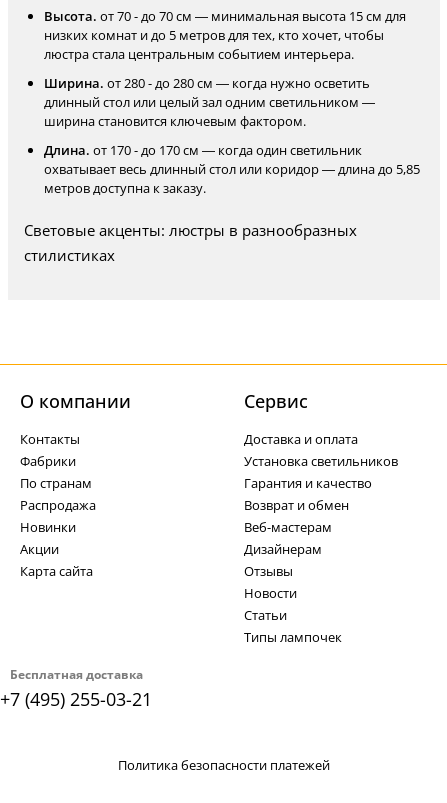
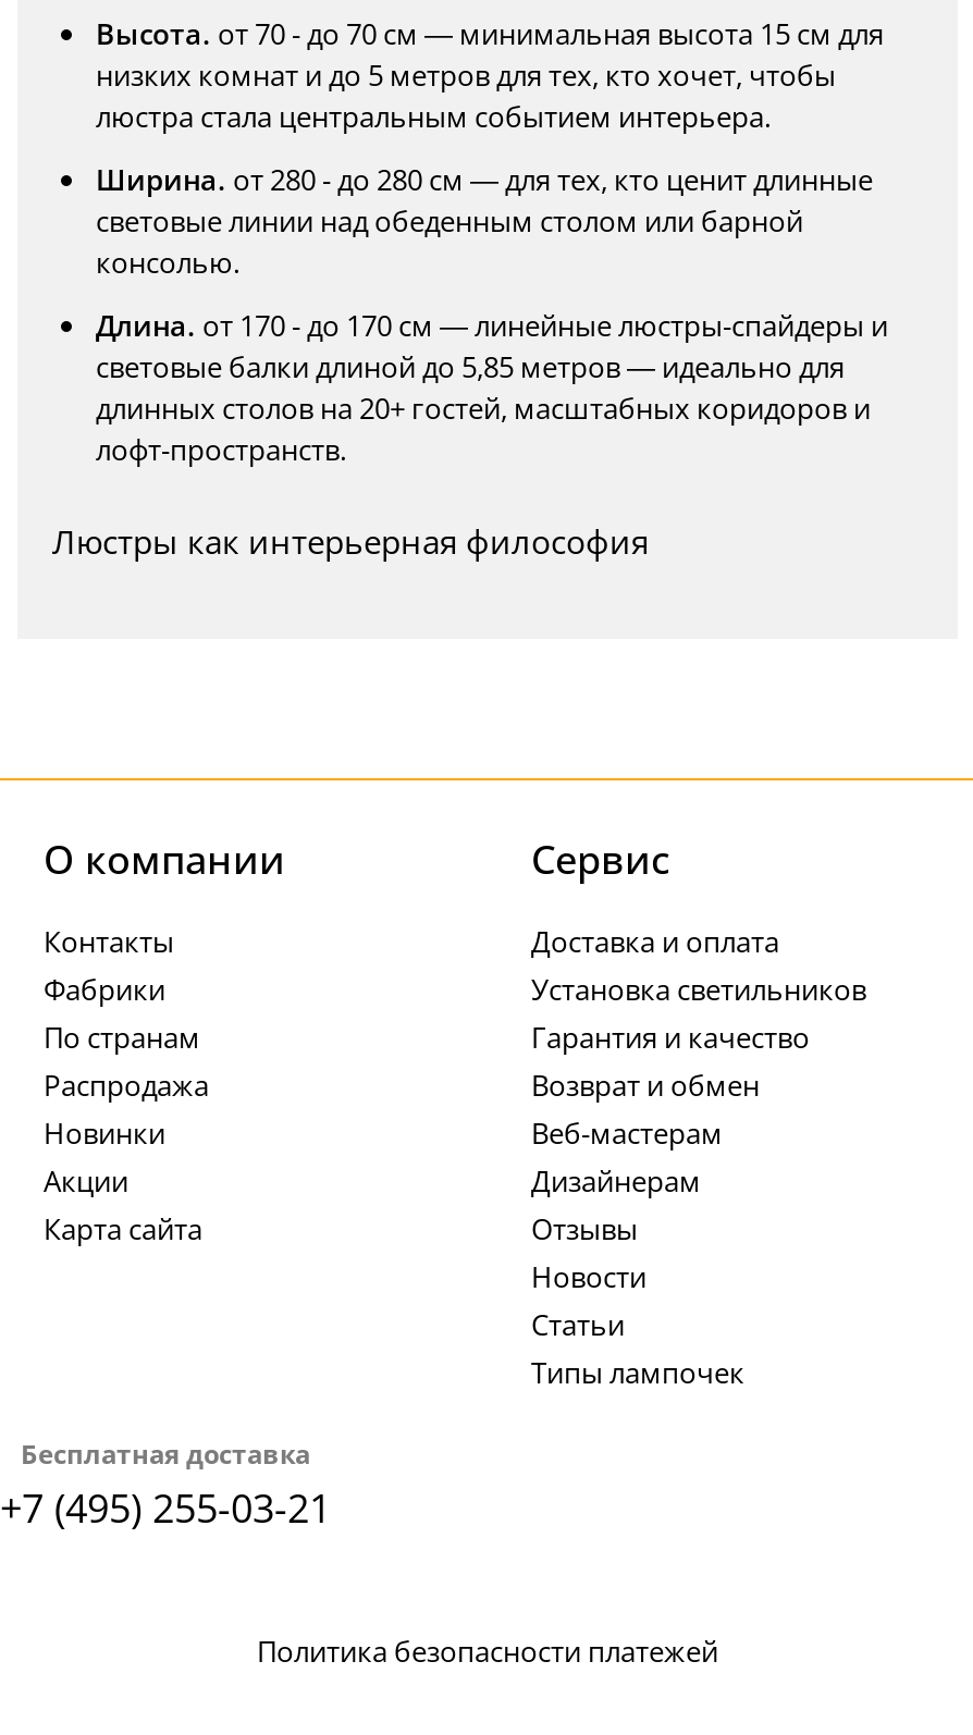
[44,74,375,130] Ширина. от 280 - до 280 см — когда нужно осветить | длинный стол или целый зал одним светильником — | ширина становится ключевым фактором. -> [96,160,873,282] Ширина. от 280 - до 280 см — для тех, кто ценит длинные | световые линии над обеденным столом или барной | консолью.
[44,141,420,197] Длина. от 170 - до 170 см — когда один светильник | охватывает весь длинный стол или коридор — длина до 5,85 | метров доступна к заказу. -> [96,306,888,469] Длина. от 170 - до 170 см — линейные люстры-спайдеры и | световые балки длиной до 5,85 метров — идеально для | длинных столов на 20+ гостей, масштабных коридоров и | лофт-пространств.
[24,220,357,265] Световые акценты: люстры в разнообразных | стилистиках -> [52,519,649,563] Люстры как интерьерная философия

